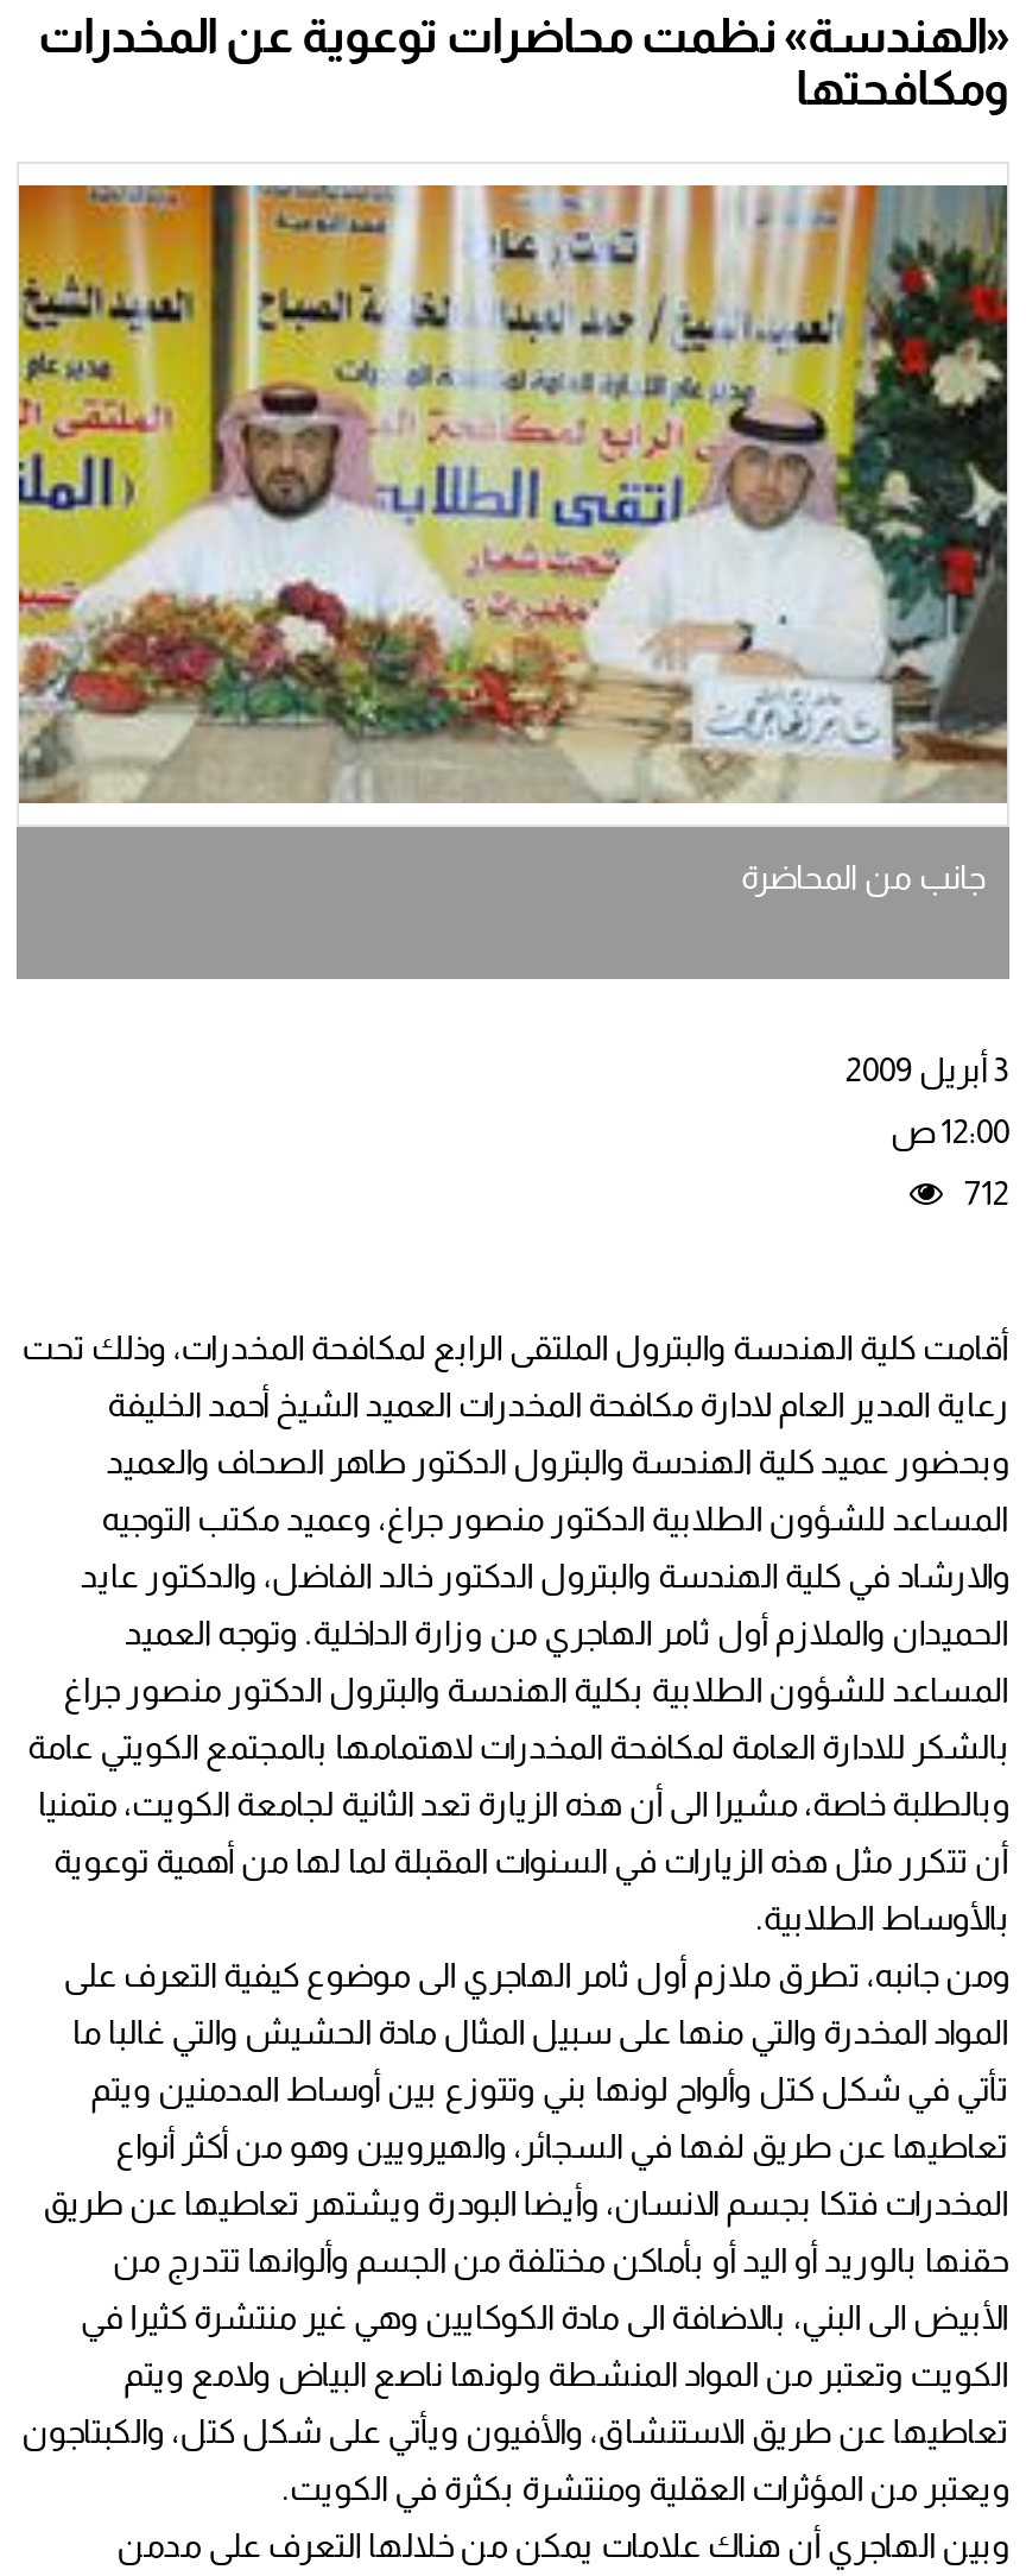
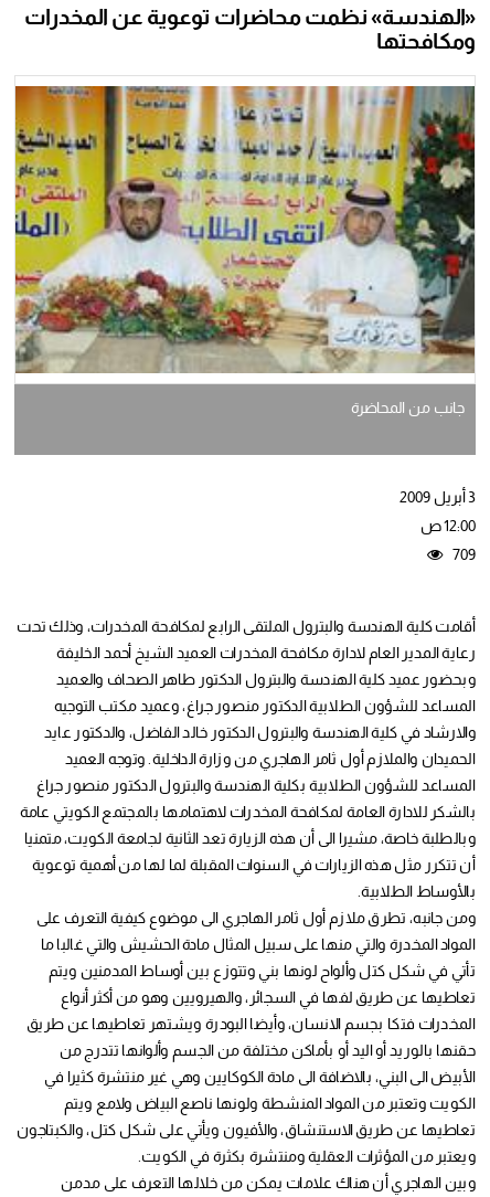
[964,1174,1009,1212] 712 -> [452,545,476,563] 709

